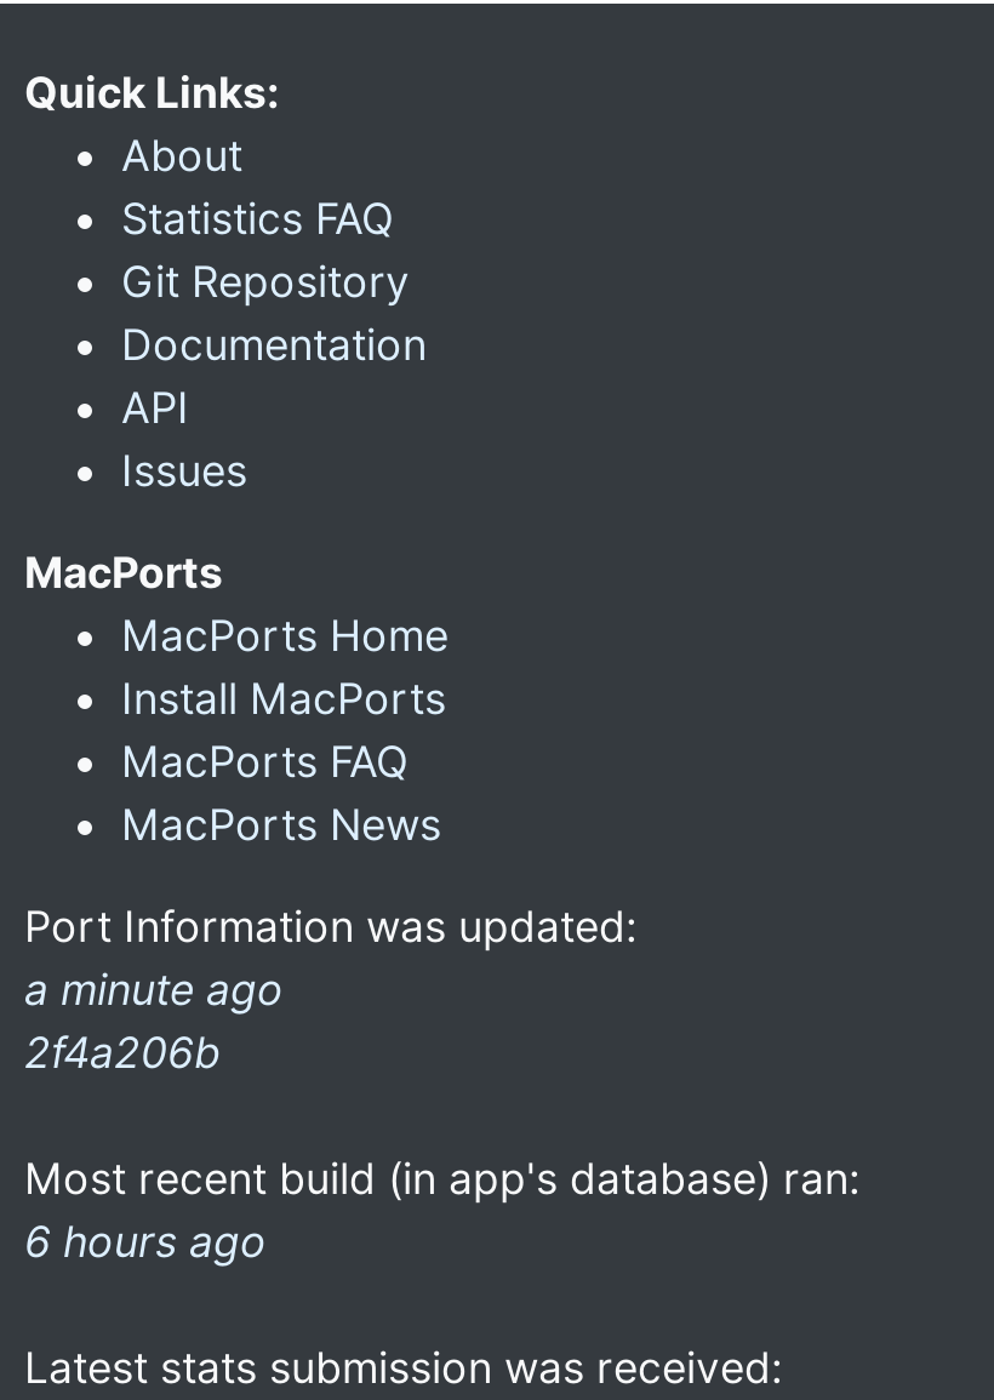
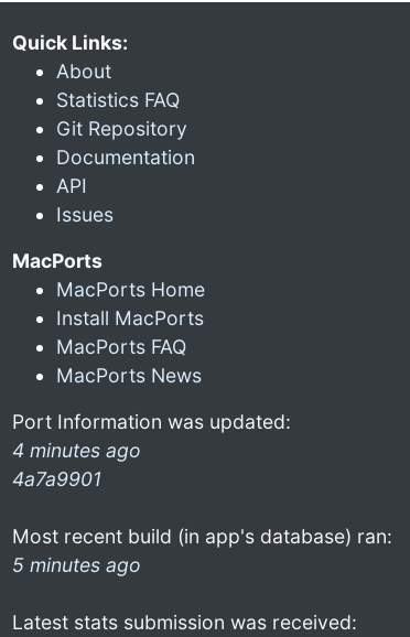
[24,964,284,1078] a minute ago | 2f4a206b -> [12,439,141,490] 4 minutes ago | 4a7a9901
[24,1216,267,1267] 6 hours ago -> [12,553,141,576] 5 minutes ago

